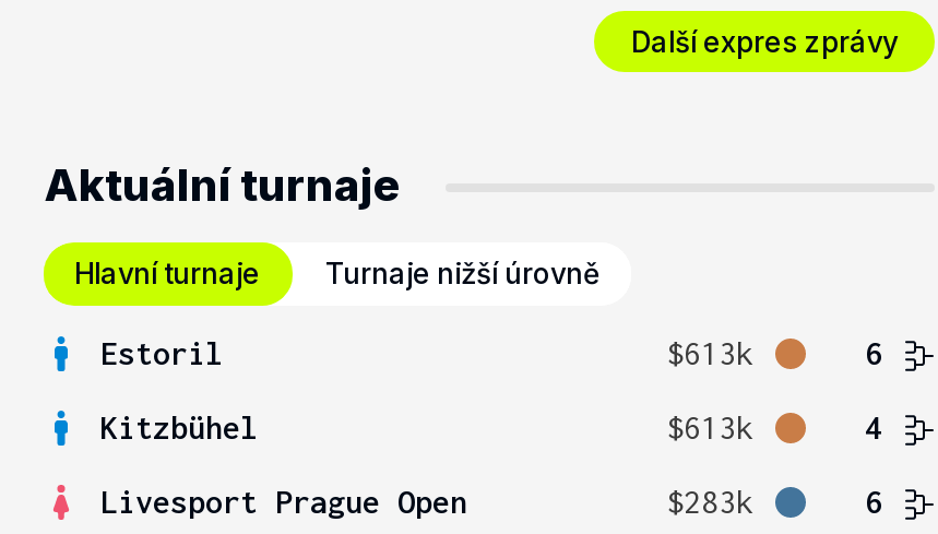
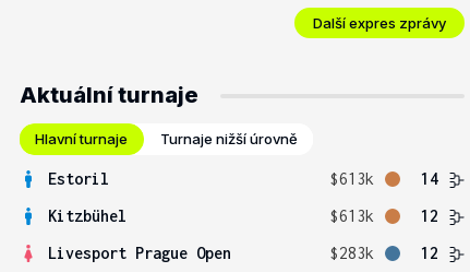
[865,334,882,371] 6 -> [421,169,438,188] 14
[865,408,882,446] 4 -> [421,206,438,225] 12
[865,483,882,520] 6 -> [421,244,438,262] 12

